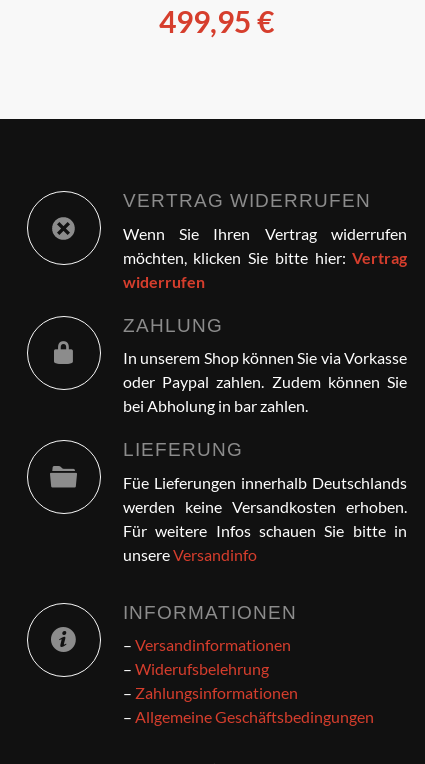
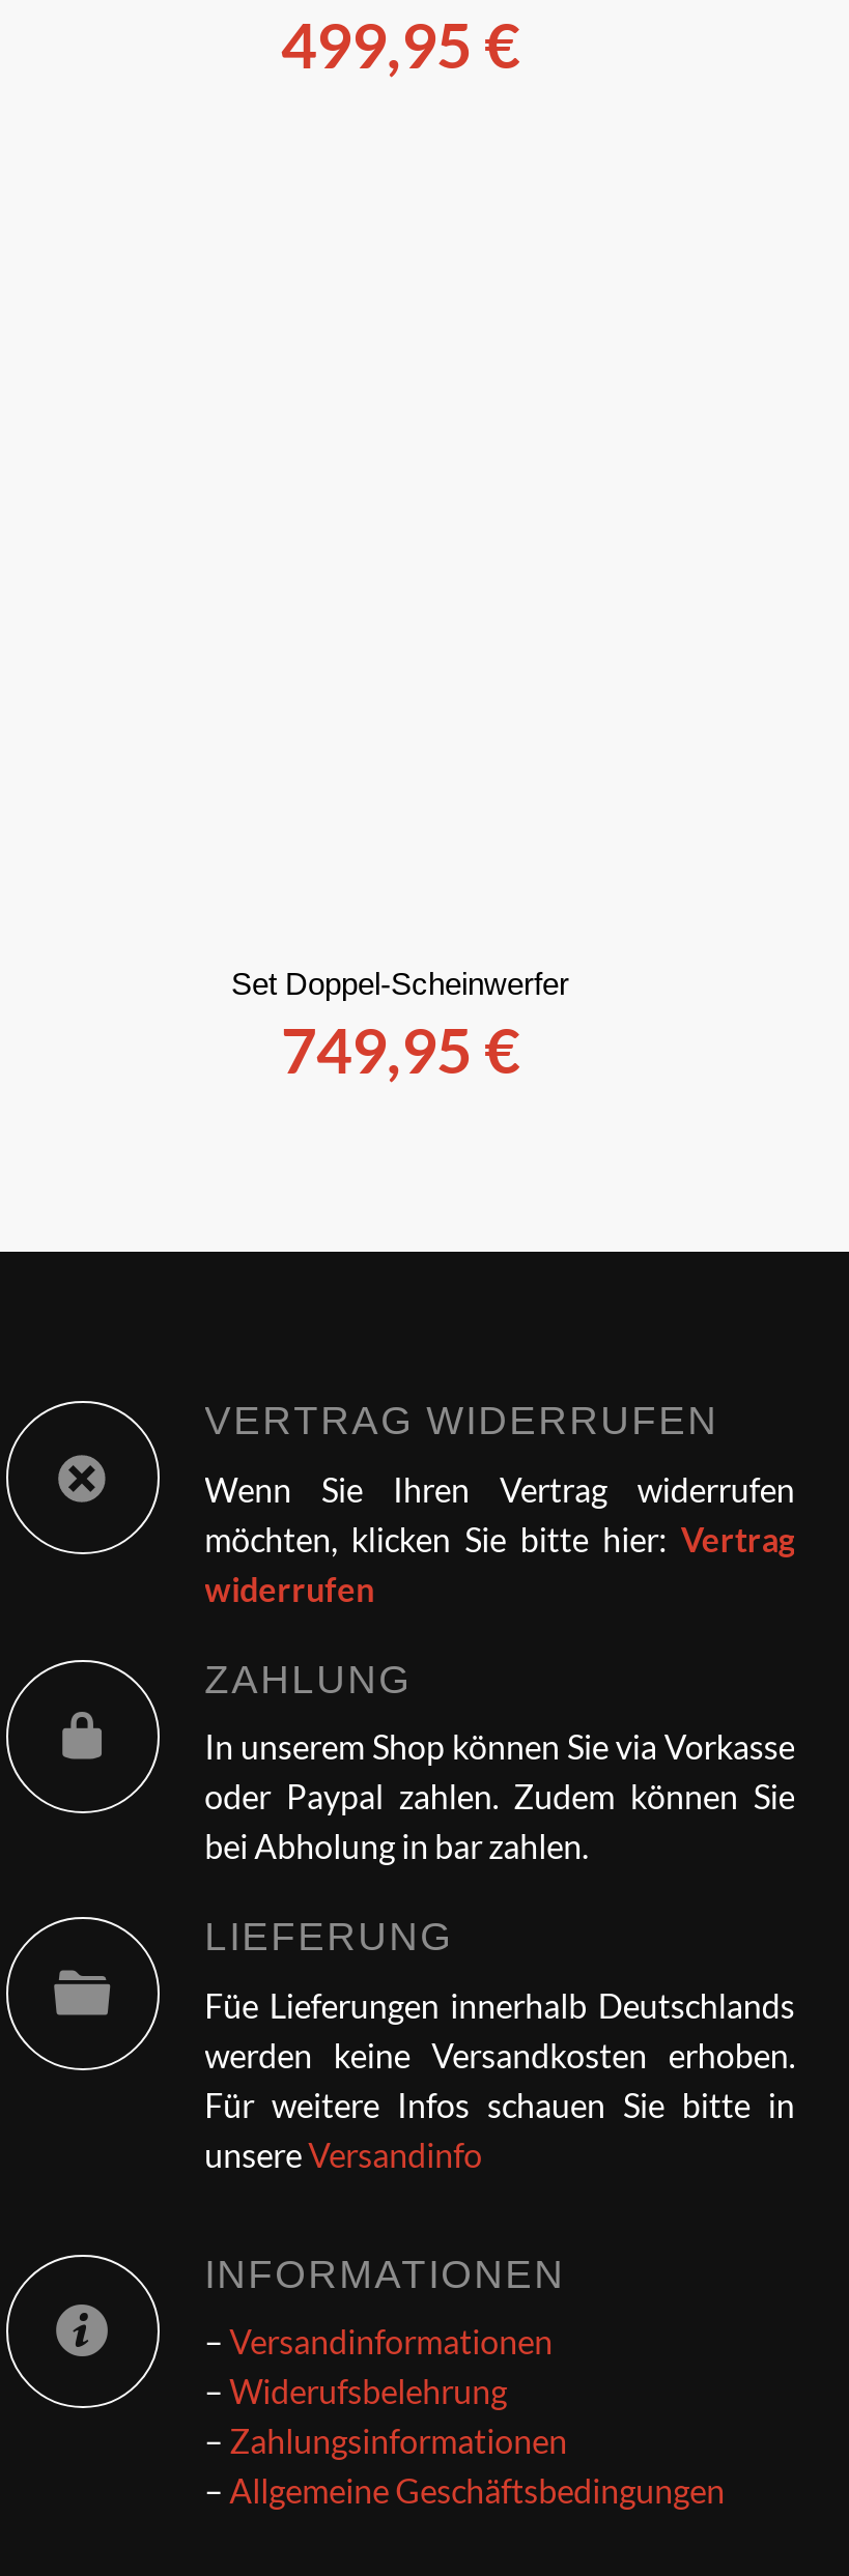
none -> [231,966,569,1086] Set Doppel-Scheinwerfer | 749,95 €

